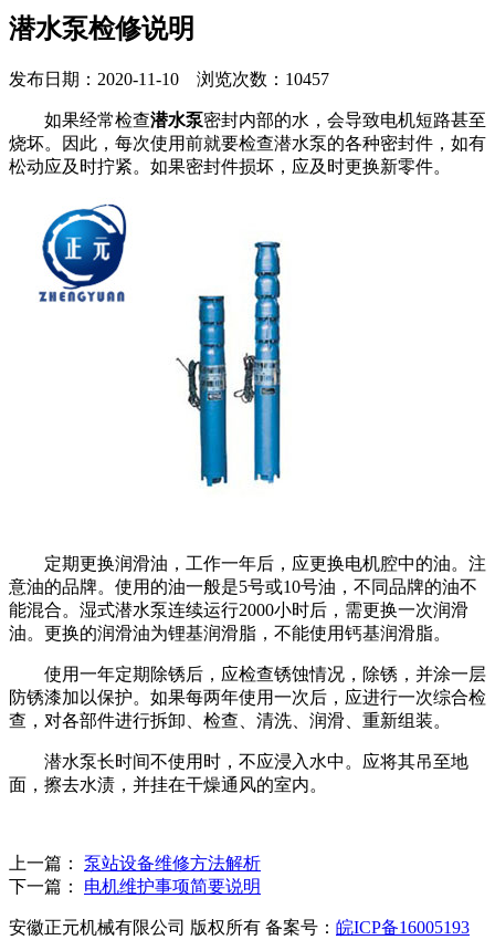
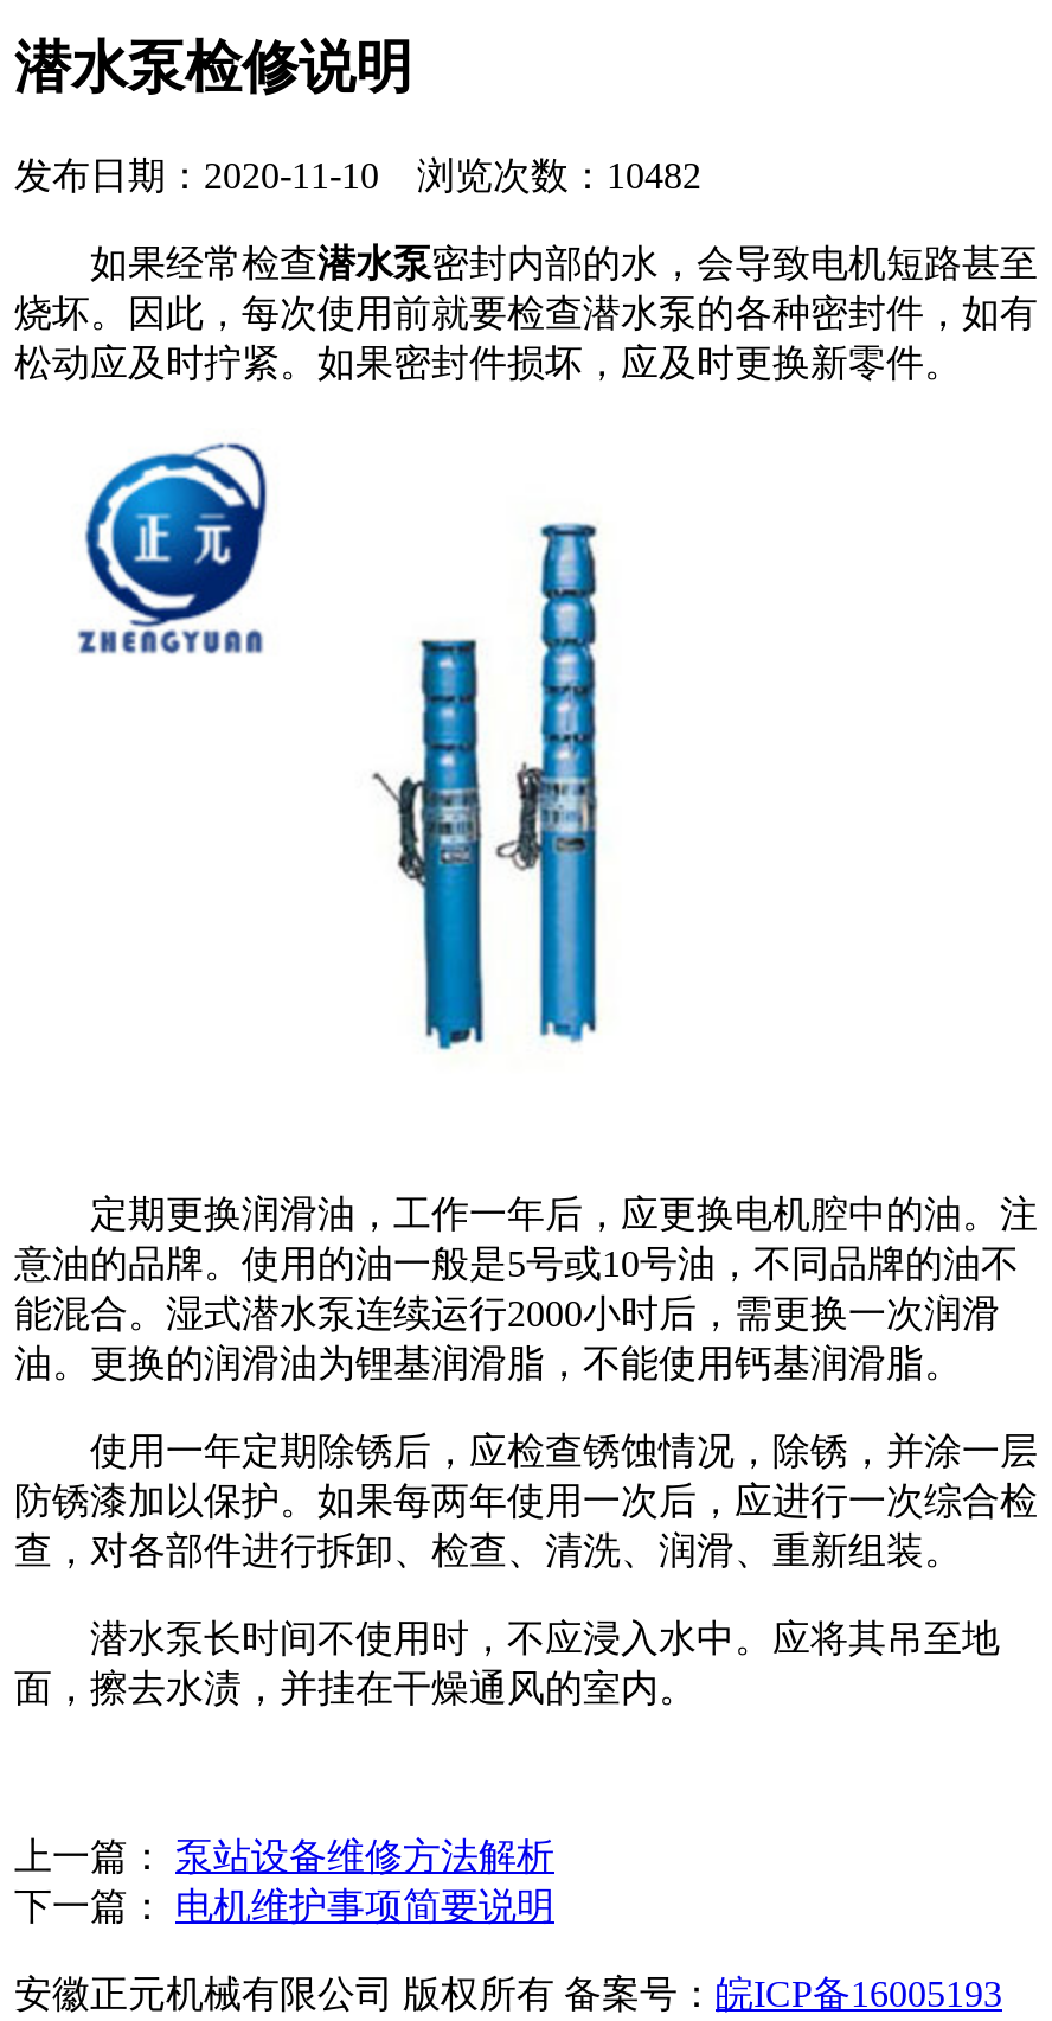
[9,70,329,88] 发布日期：2020-11-10 浏览次数：10457 -> [14,155,701,196] 发布日期：2020-11-10 浏览次数：10482

